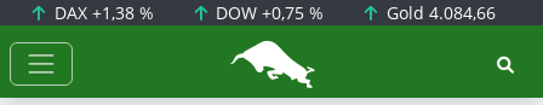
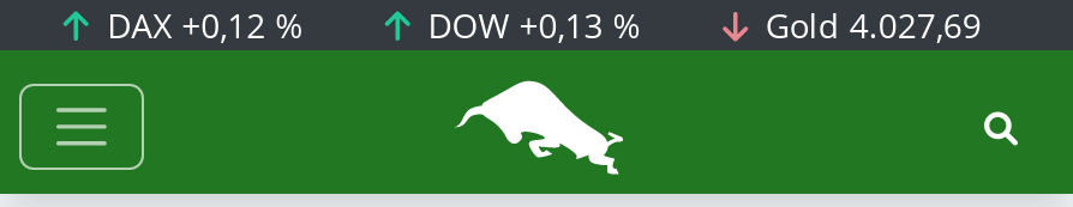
[49,1,153,24] DAX +1,38 % -> [97,2,304,48] DAX +0,12 %
[211,1,324,24] DOW +0,75 % -> [418,2,641,48] DOW +0,13 %
[382,1,496,24] Gold 4.084,66 -> [756,2,982,48] Gold 4.027,69

